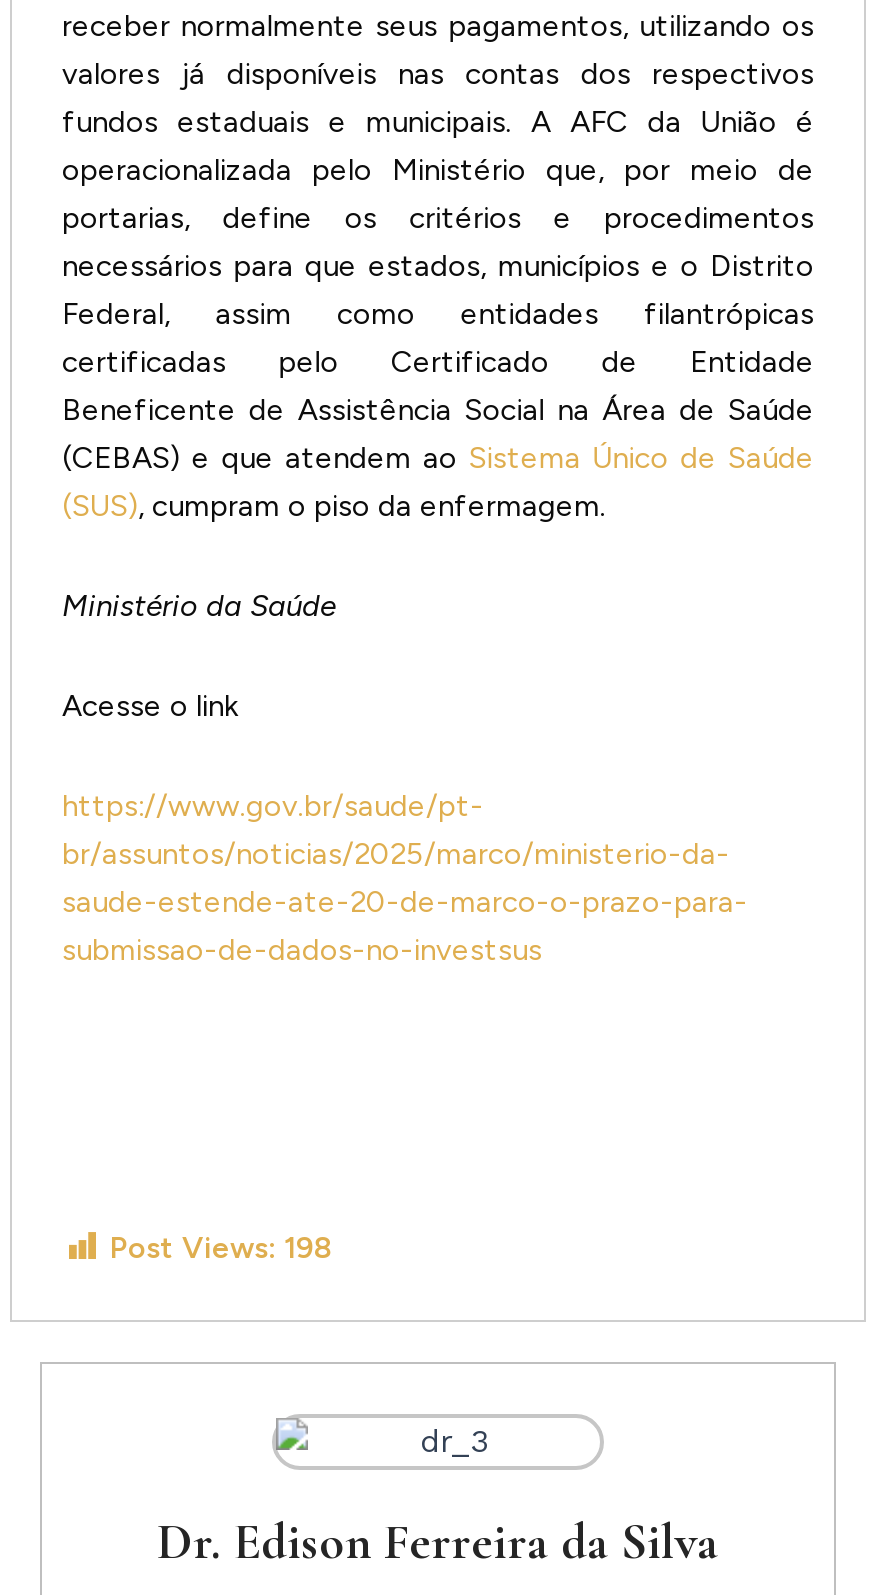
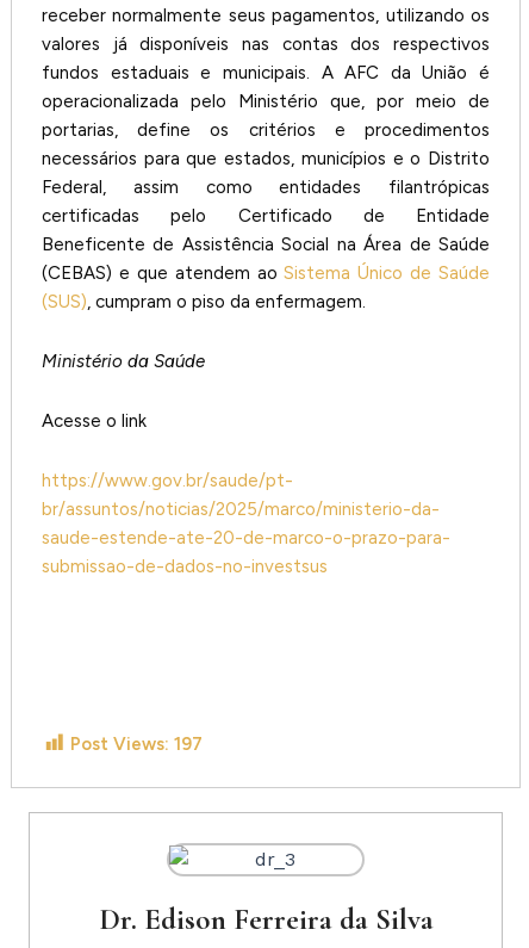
[110,1230,332,1266] Post Views: 198 -> [70,733,203,755] Post Views: 197

